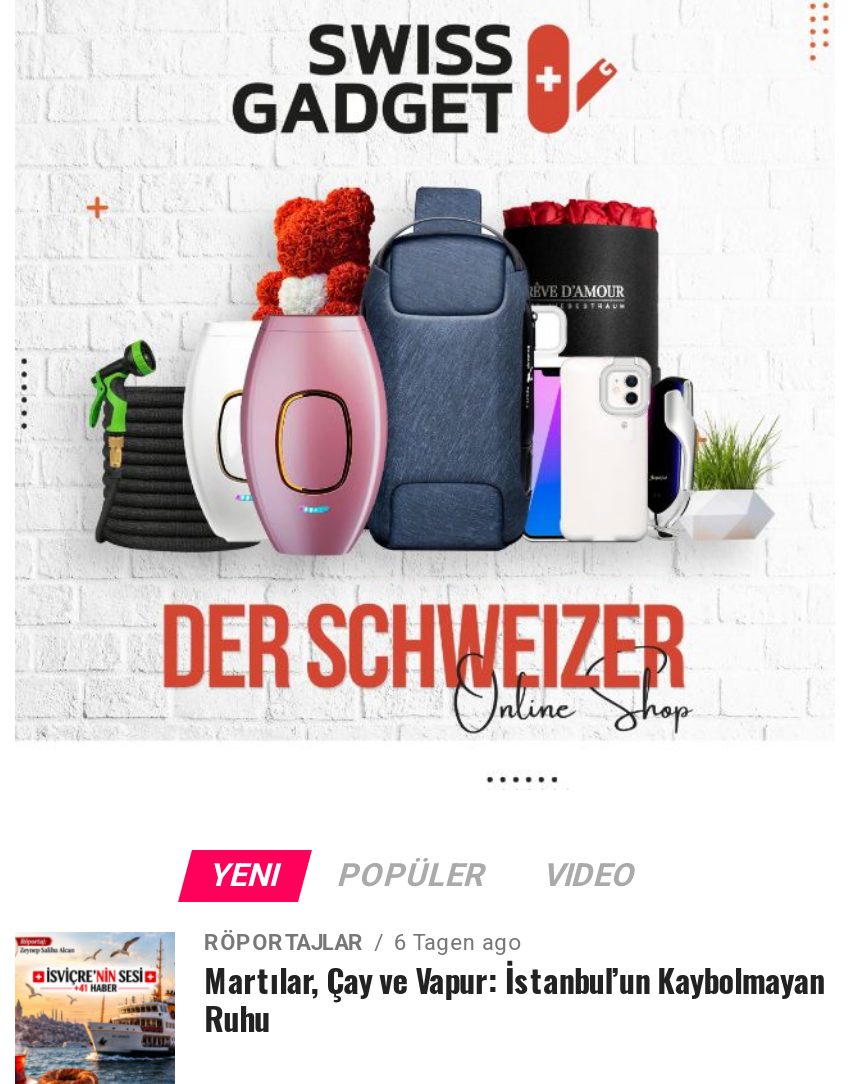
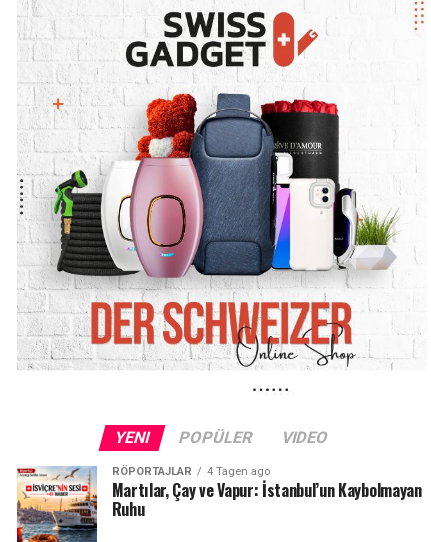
[204,929,520,955] RÖPORTAJLAR 6 Tagen ago -> [112,464,270,477] RÖPORTAJLAR 4 Tagen ago

